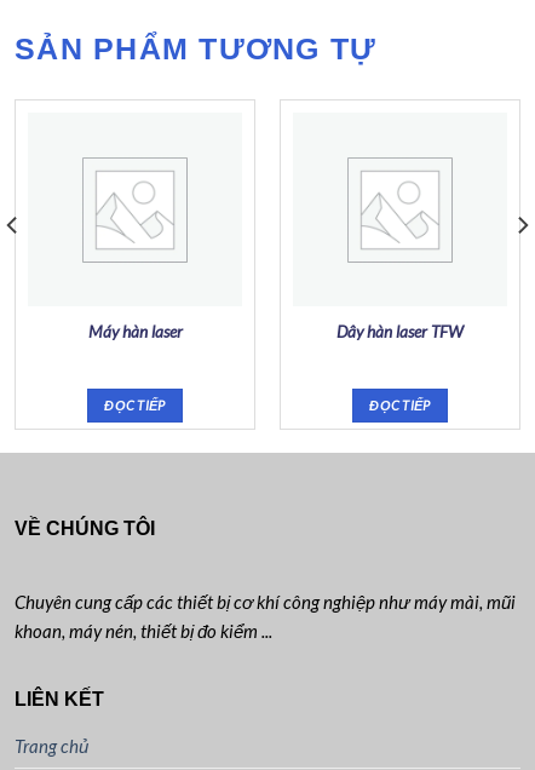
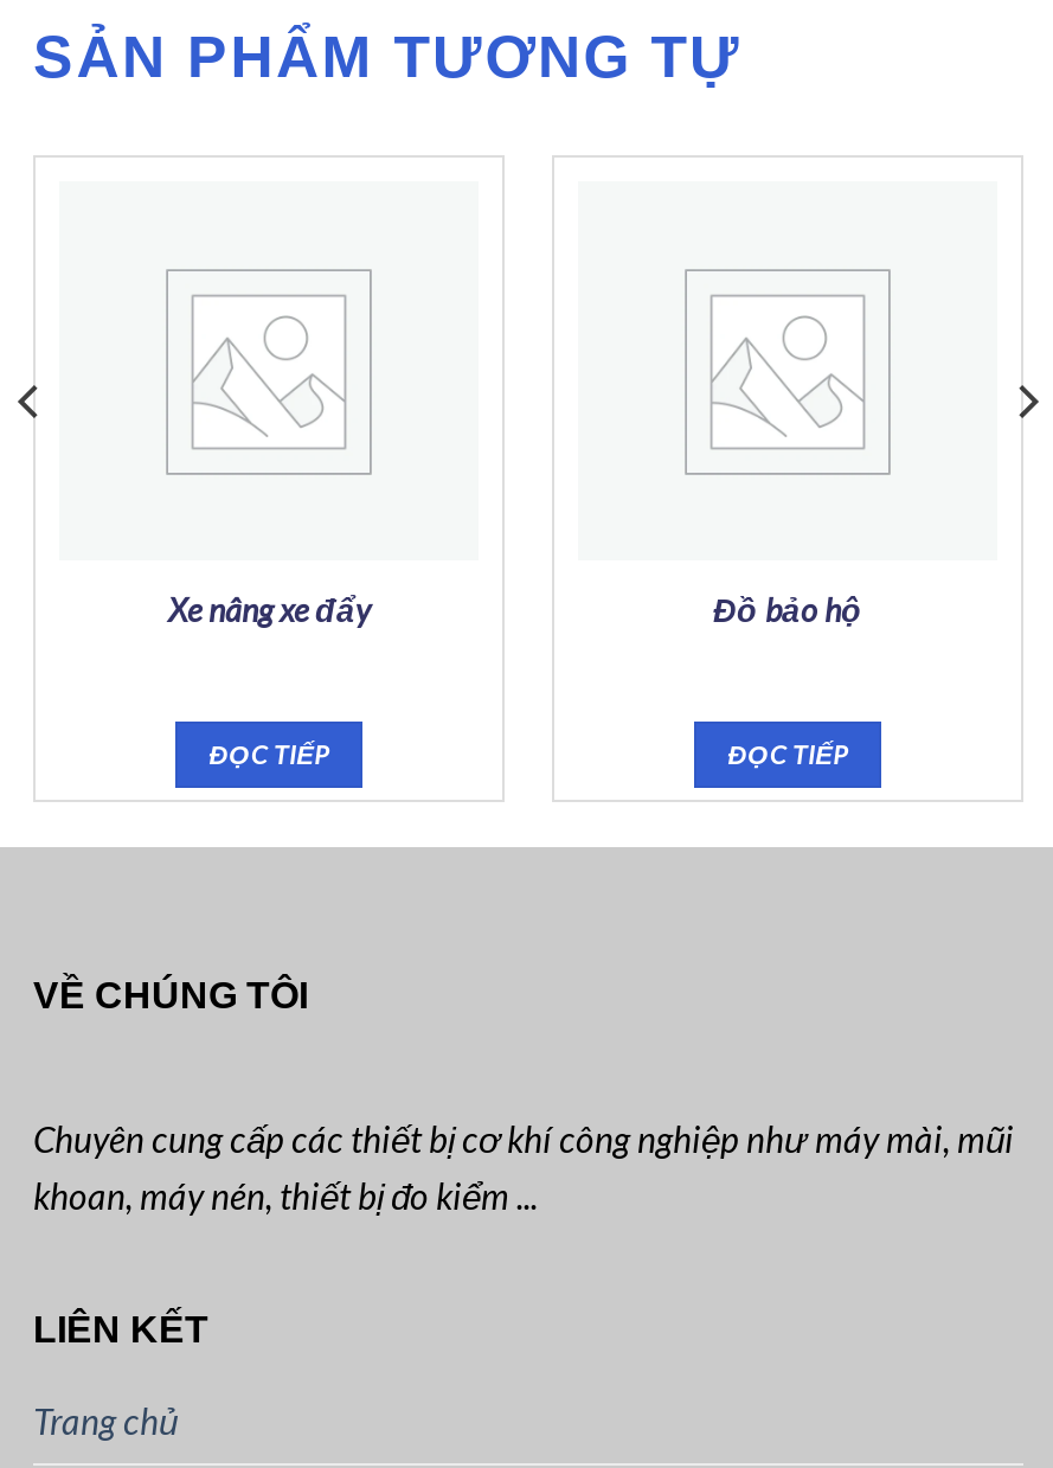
[88,322,182,342] Máy hàn laser -> [168,592,370,630] Xe nâng xe đẩy
[336,322,464,342] Dây hàn laser TFW -> [713,592,862,630] Đồ bảo hộ

